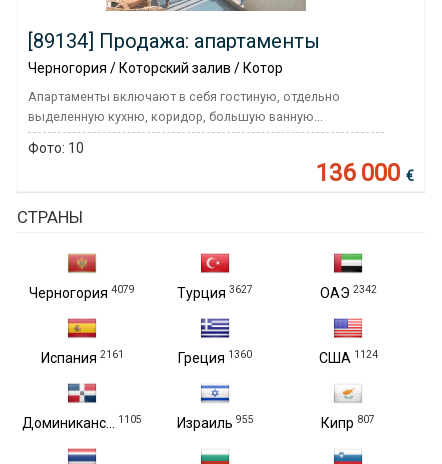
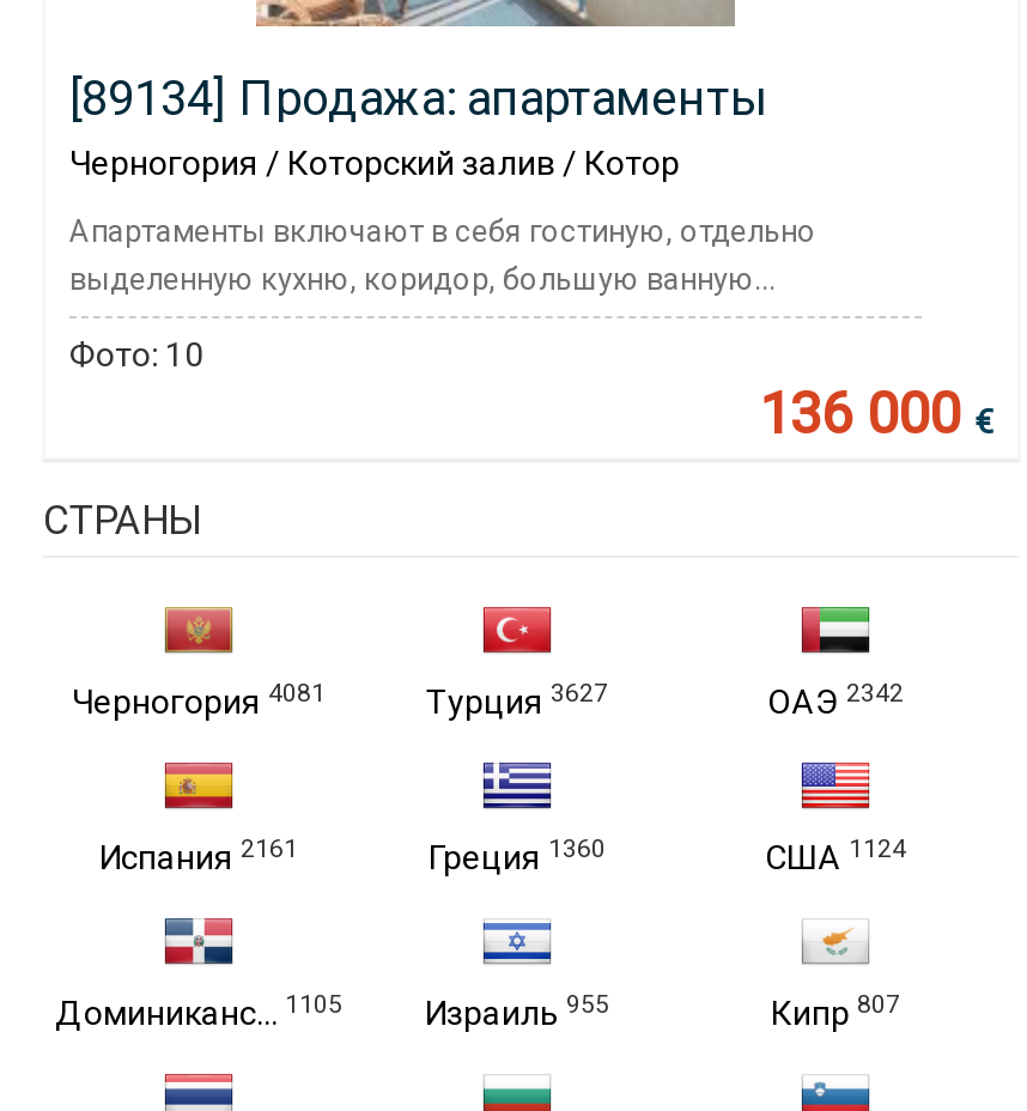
[29,283,135,301] Черногория 4079 -> [72,677,326,721] Черногория 4081

